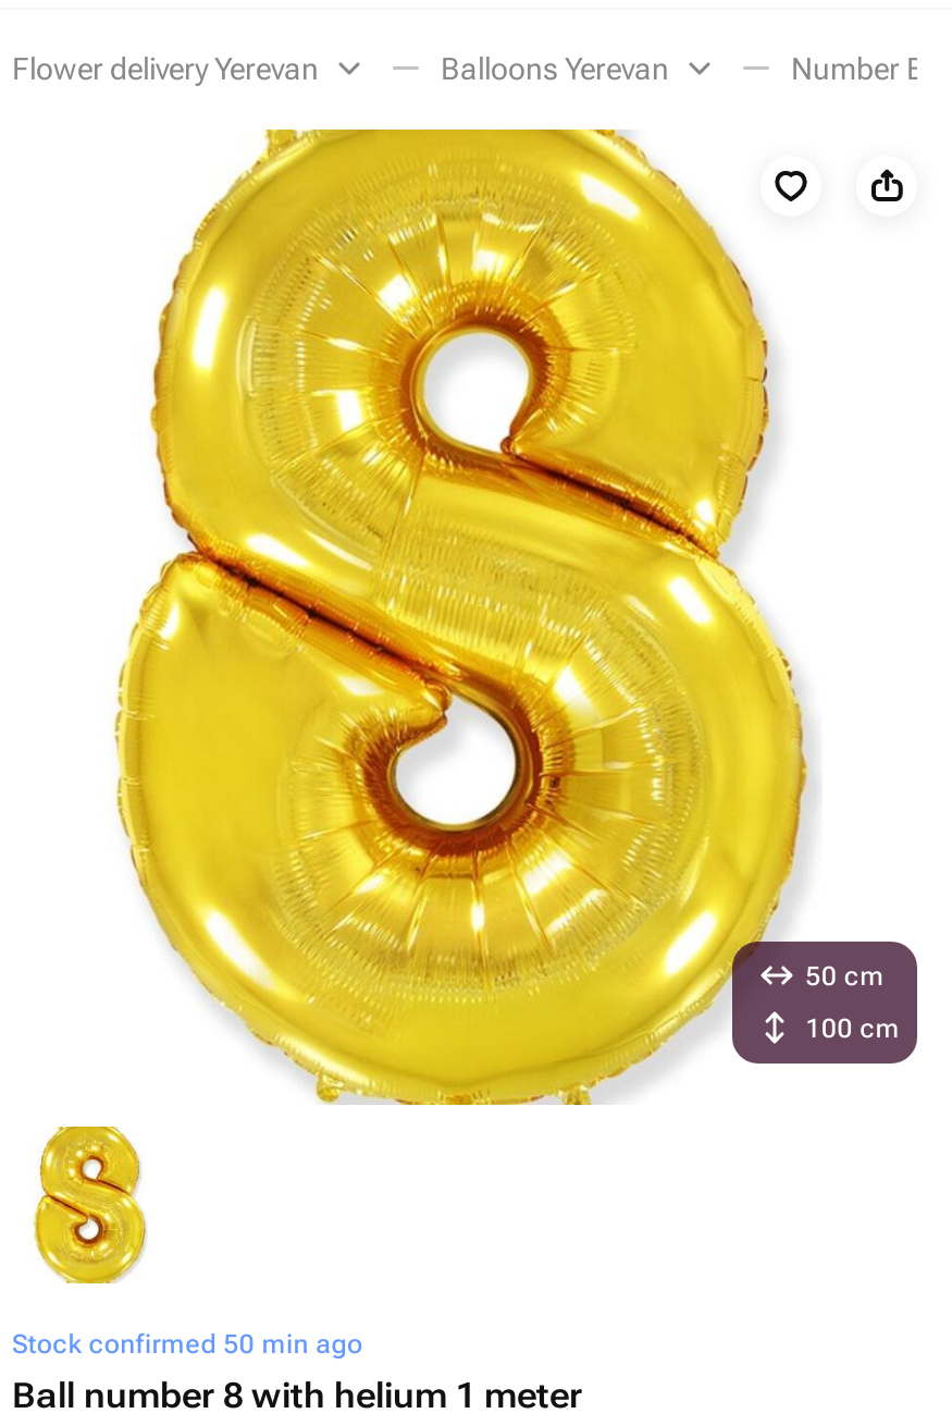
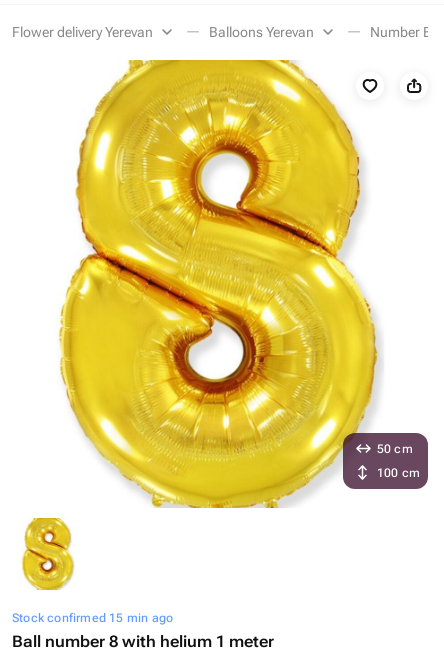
[12,1329,363,1360] Stock confirmed 50 min ago -> [12,611,173,625] Stock confirmed 15 min ago

